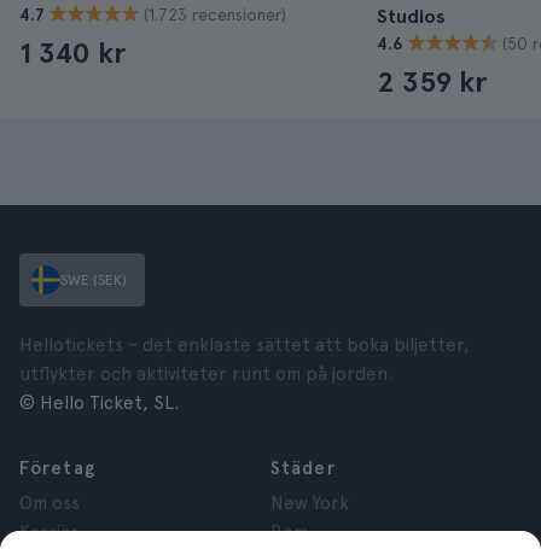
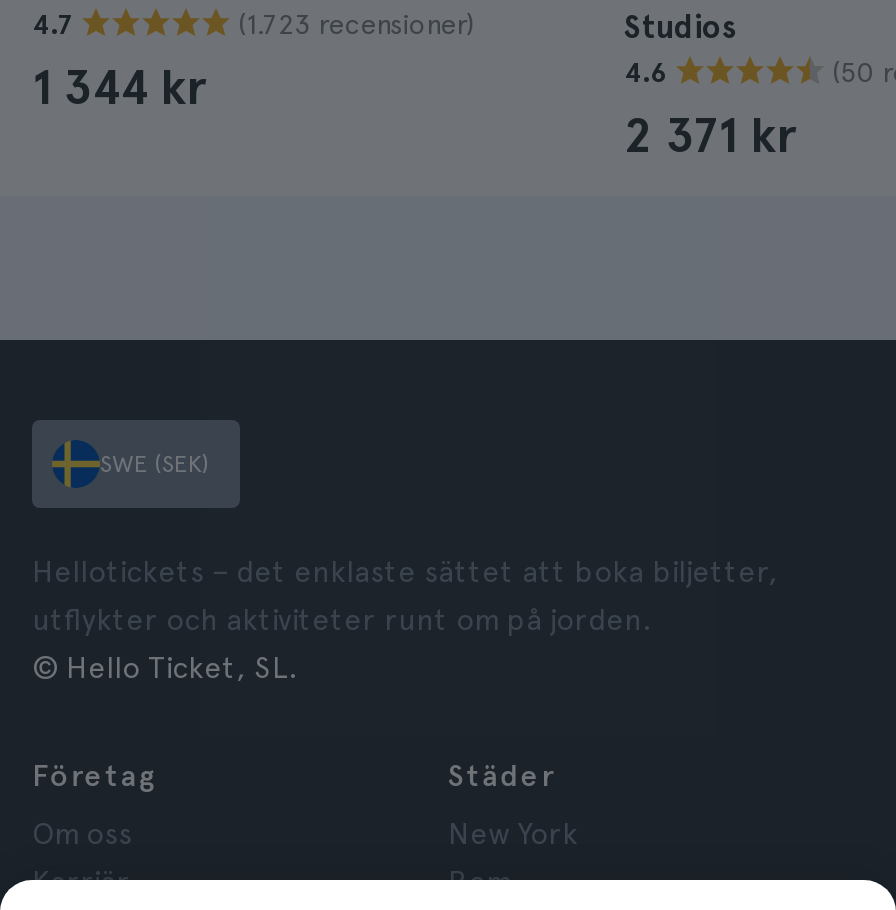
[19,35,126,70] 1 340 kr -> [32,58,206,116] 1 344 kr
[377,64,487,99] 2 359 kr -> [624,106,796,164] 2 371 kr

